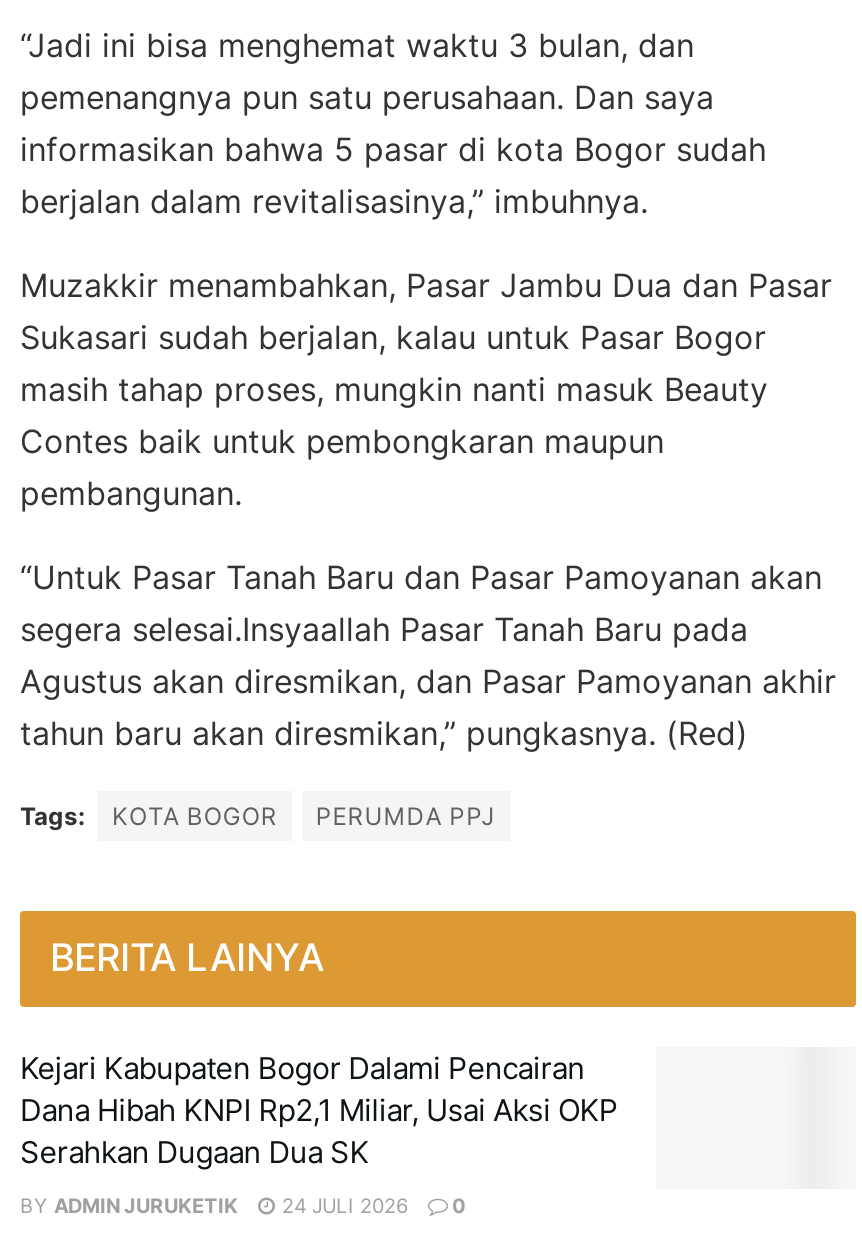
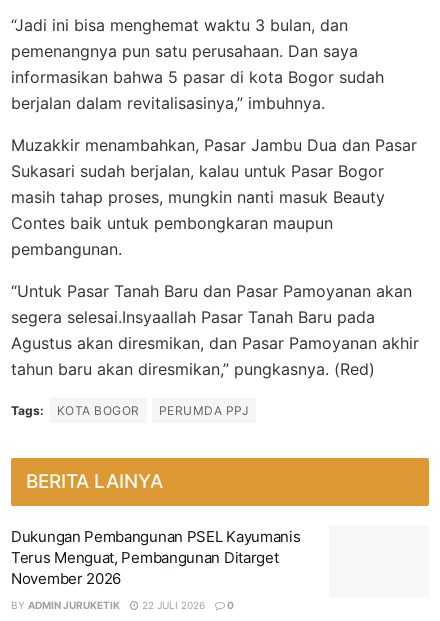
[20,1048,618,1170] Kejari Kabupaten Bogor Dalami Pencairan | Dana Hibah KNPI Rp2,1 Miliar, Usai Aksi OKP | Serahkan Dugaan Dua SK -> [11,527,300,588] Dukungan Pembangunan PSEL Kayumanis | Terus Menguat, Pembangunan Ditarget | November 2026
[20,1192,466,1216] BY ADMIN JURUKETIK 24 JULI 2026 0 -> [11,599,234,611] BY ADMIN JURUKETIK 22 JULI 2026 0

